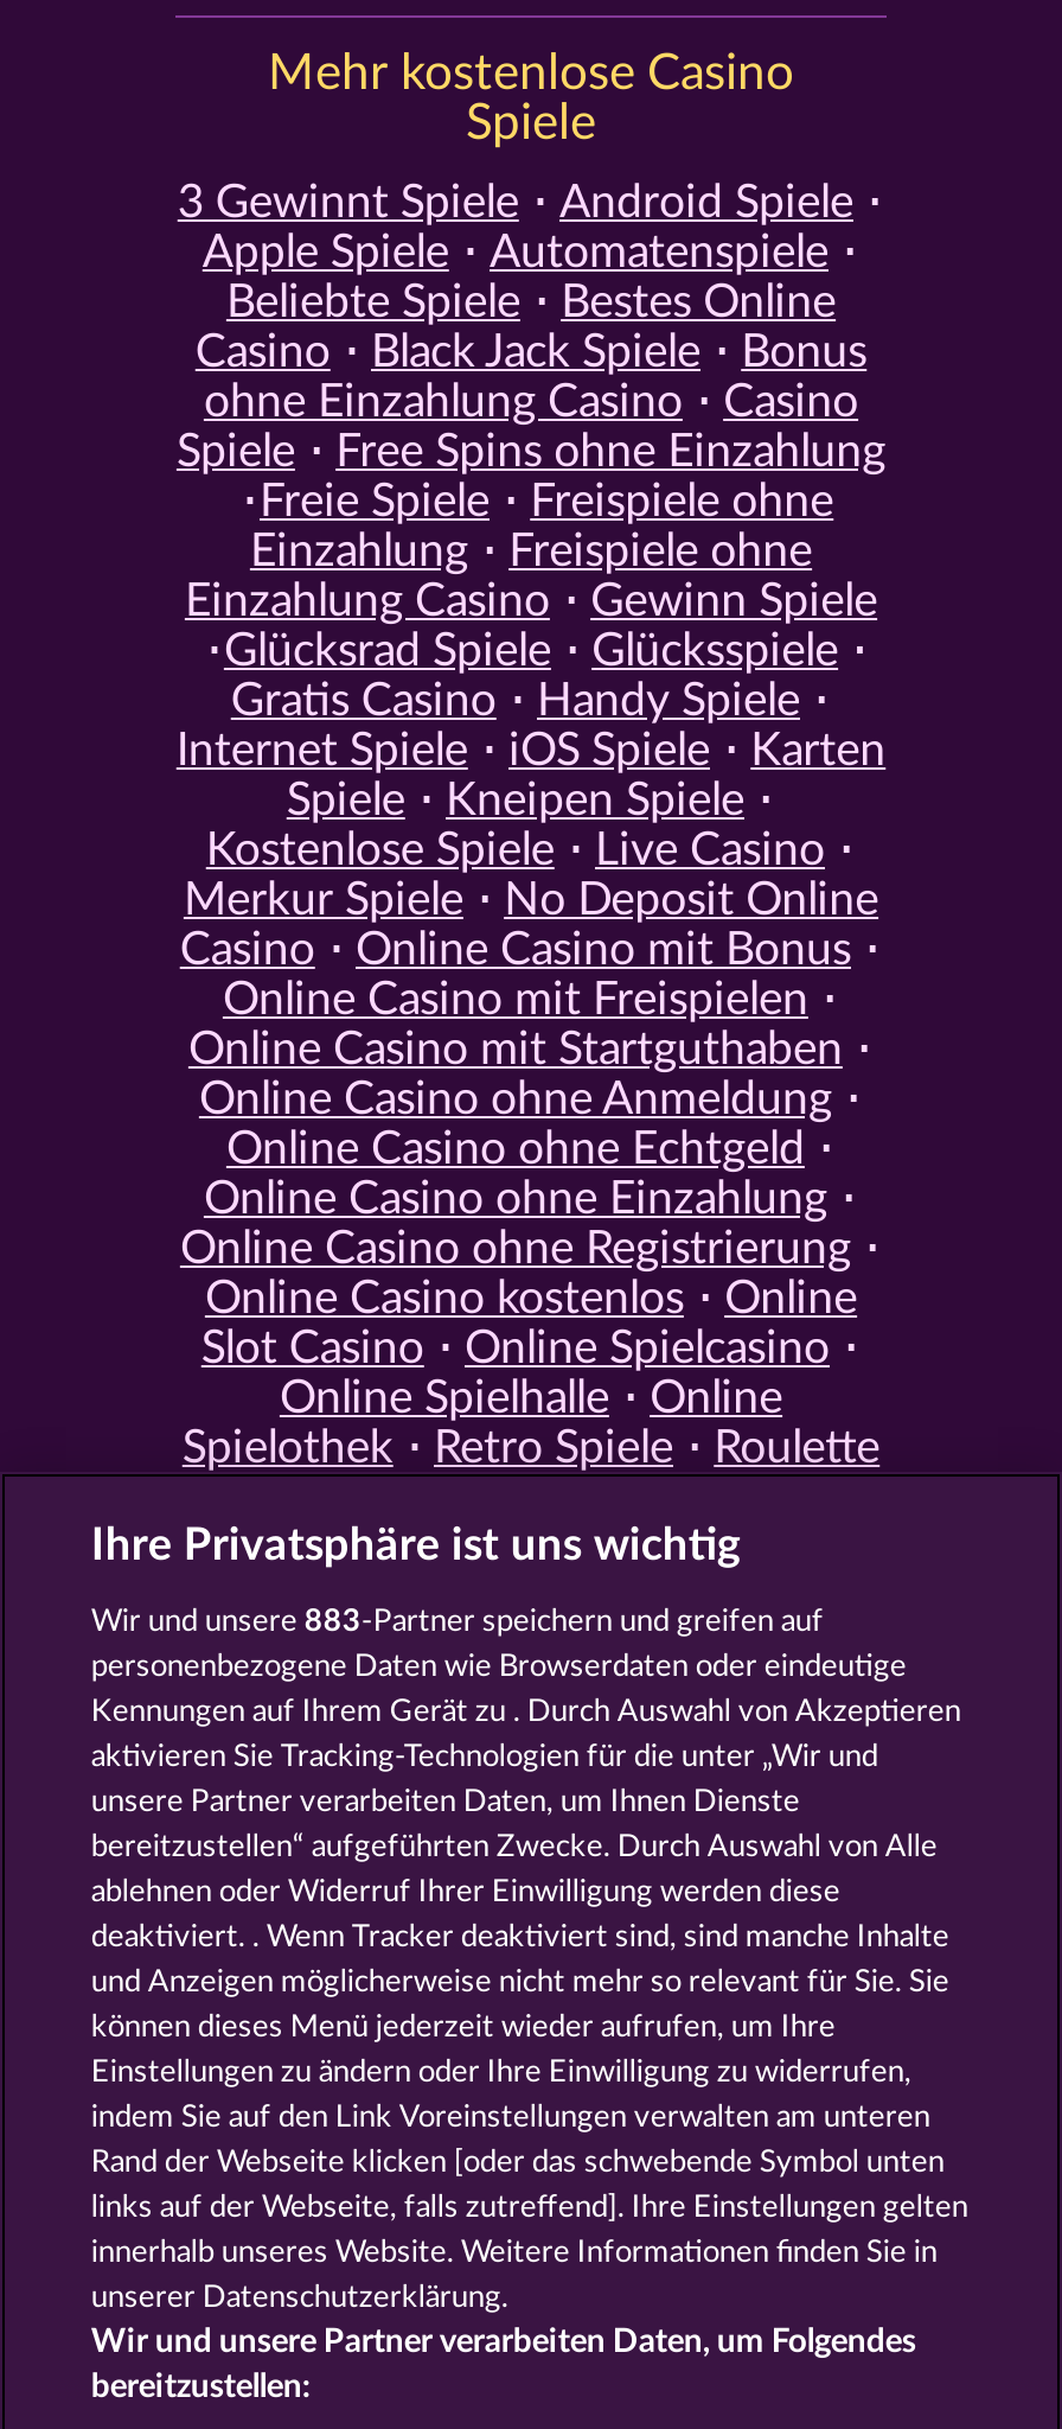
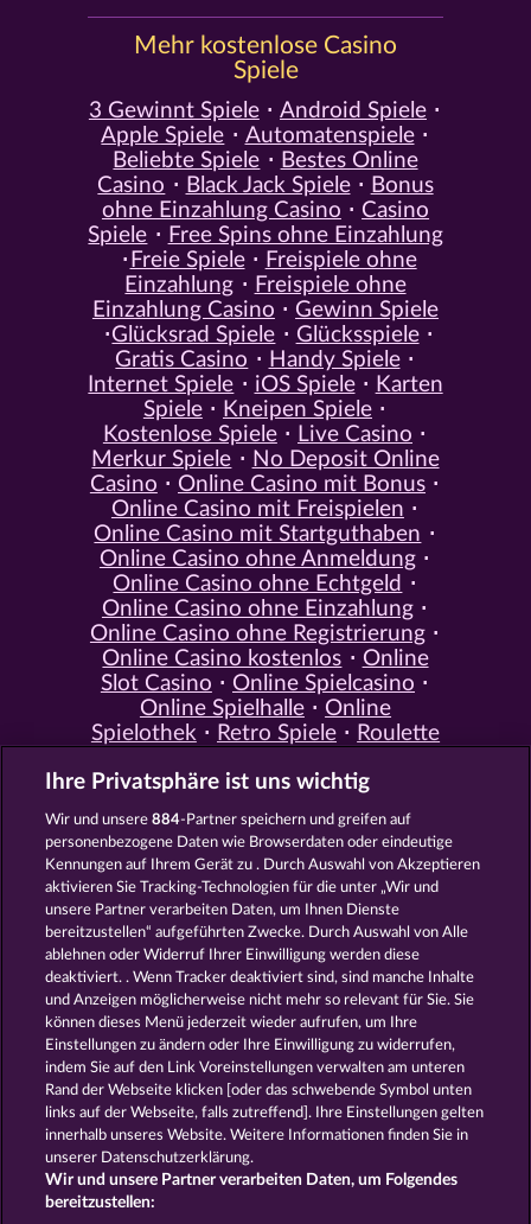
[91,1607,824,1638] Wir und unsere 883-Partner speichern und greifen auf -> [46,812,412,828] Wir und unsere 884-Partner speichern und greifen auf

